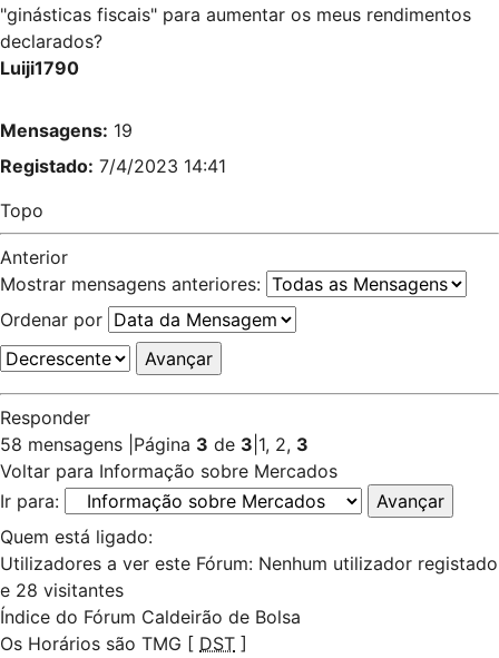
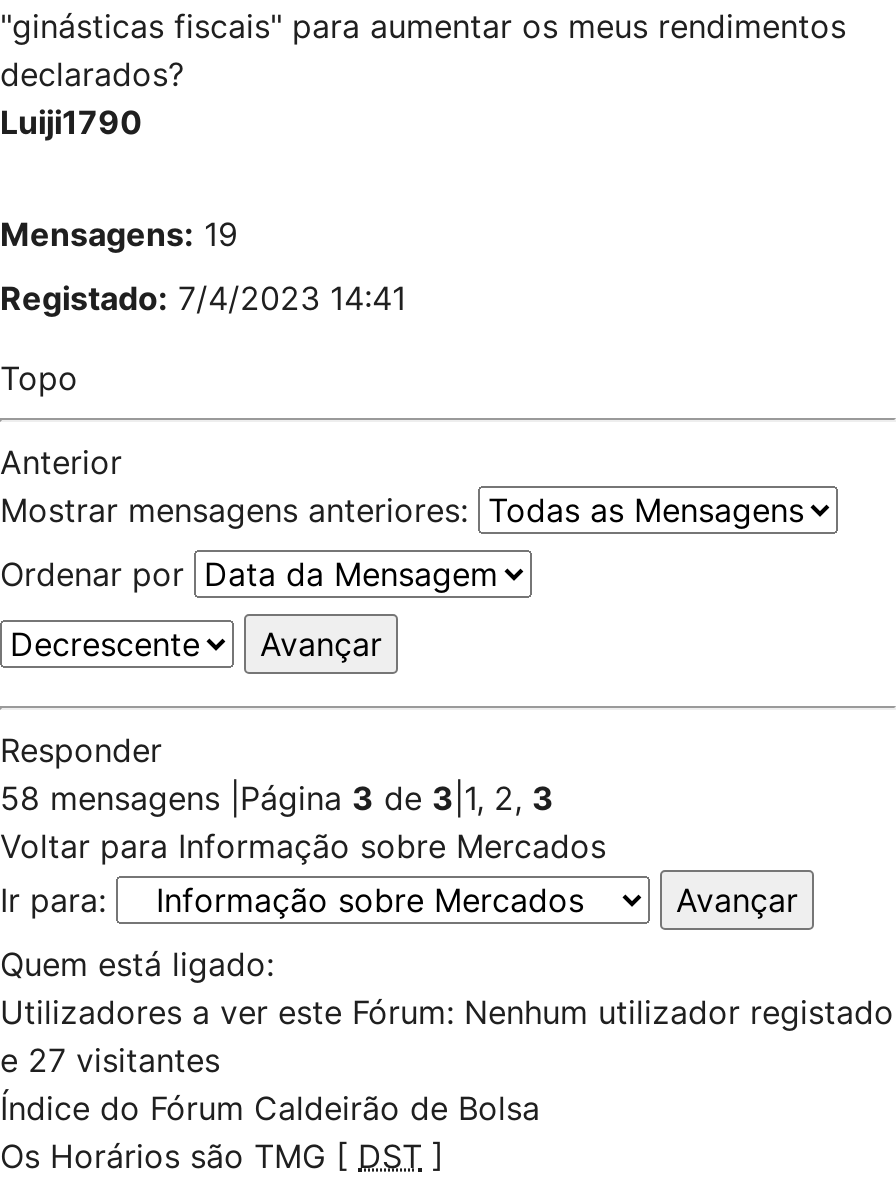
[0,579,124,601] e 28 visitantes -> [0,1040,220,1080] e 27 visitantes

